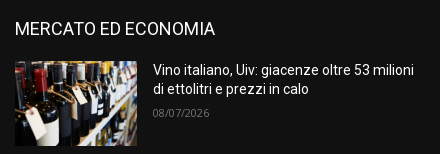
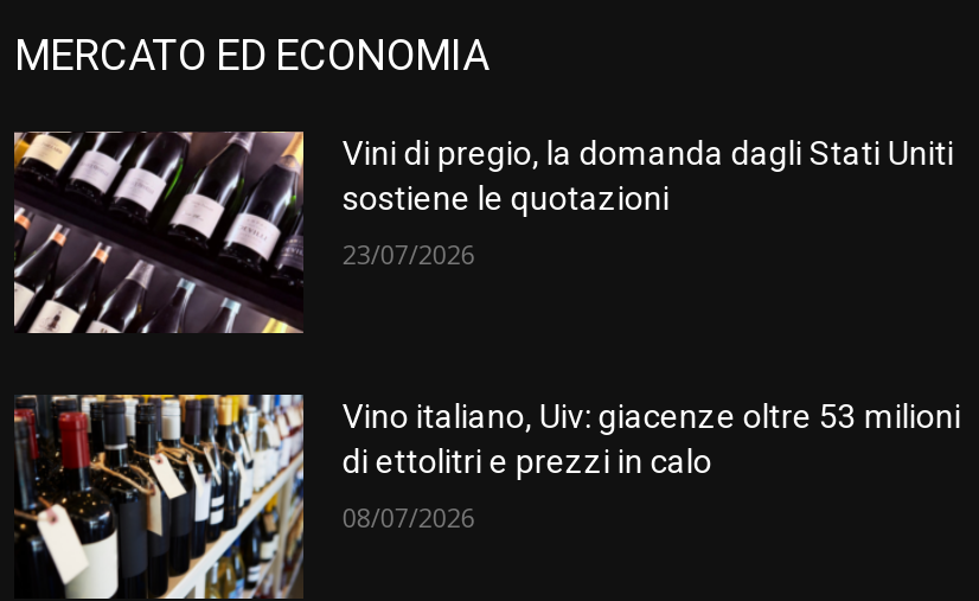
none -> [12,129,954,335] [image] | Vini di pregio, la domanda dagli Stati Uniti | sostiene le quotazioni | 23/07/2026

